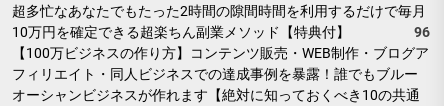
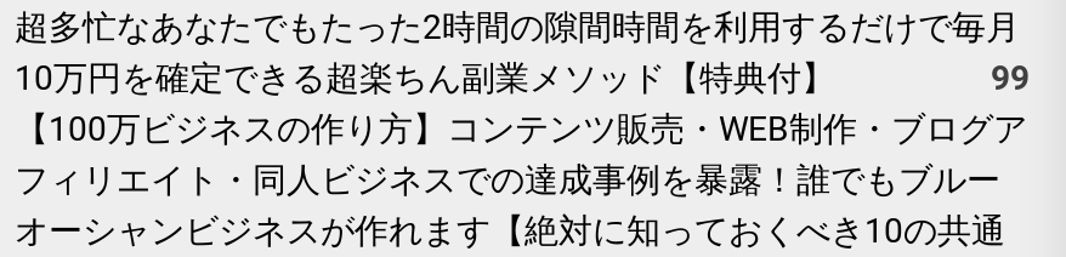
[414,24,430,40] 96 -> [991,58,1030,97] 99

